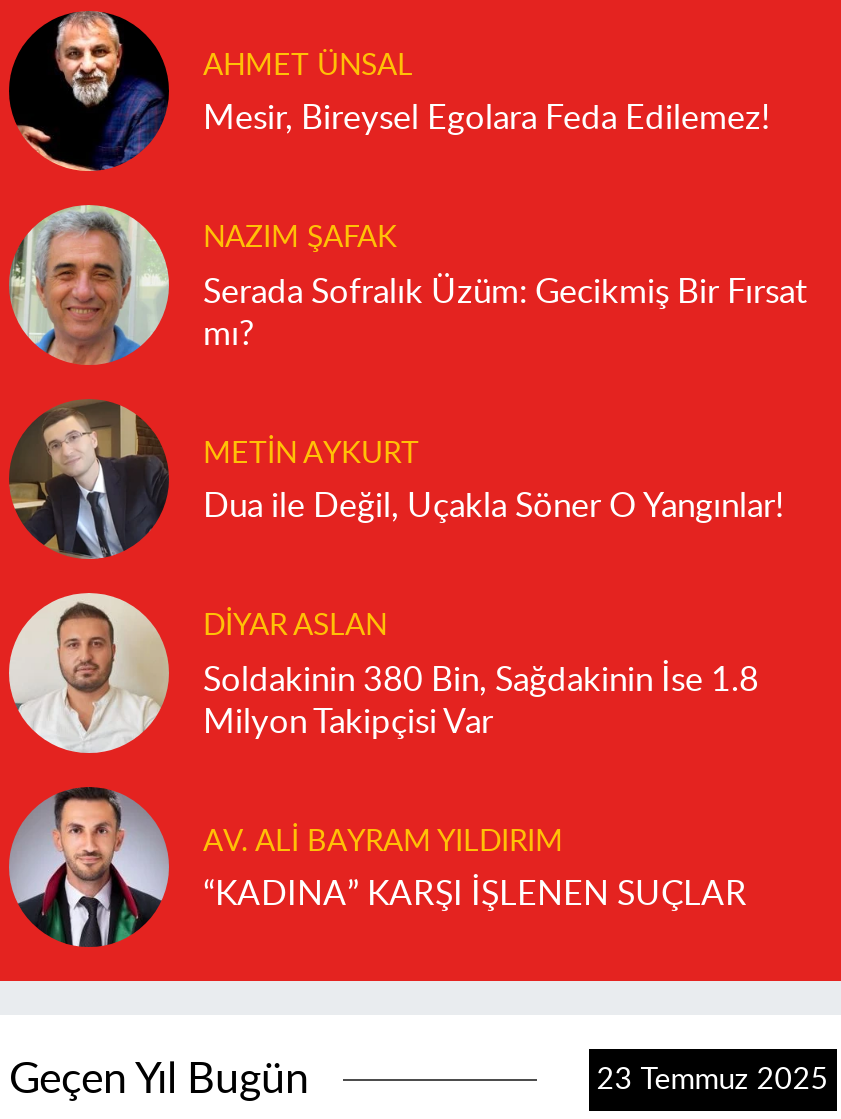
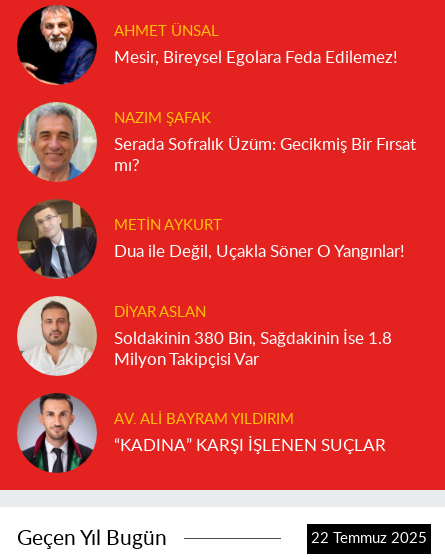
[597,1065,829,1095] 23 Temmuz 2025 -> [311,531,427,546] 22 Temmuz 2025

